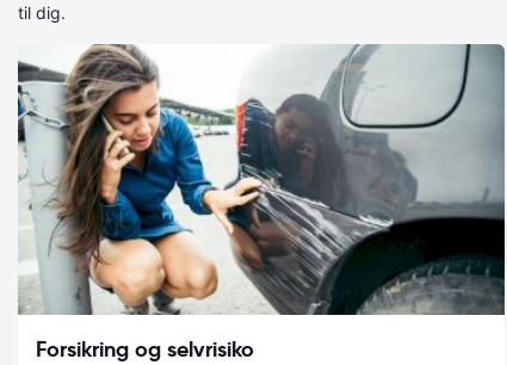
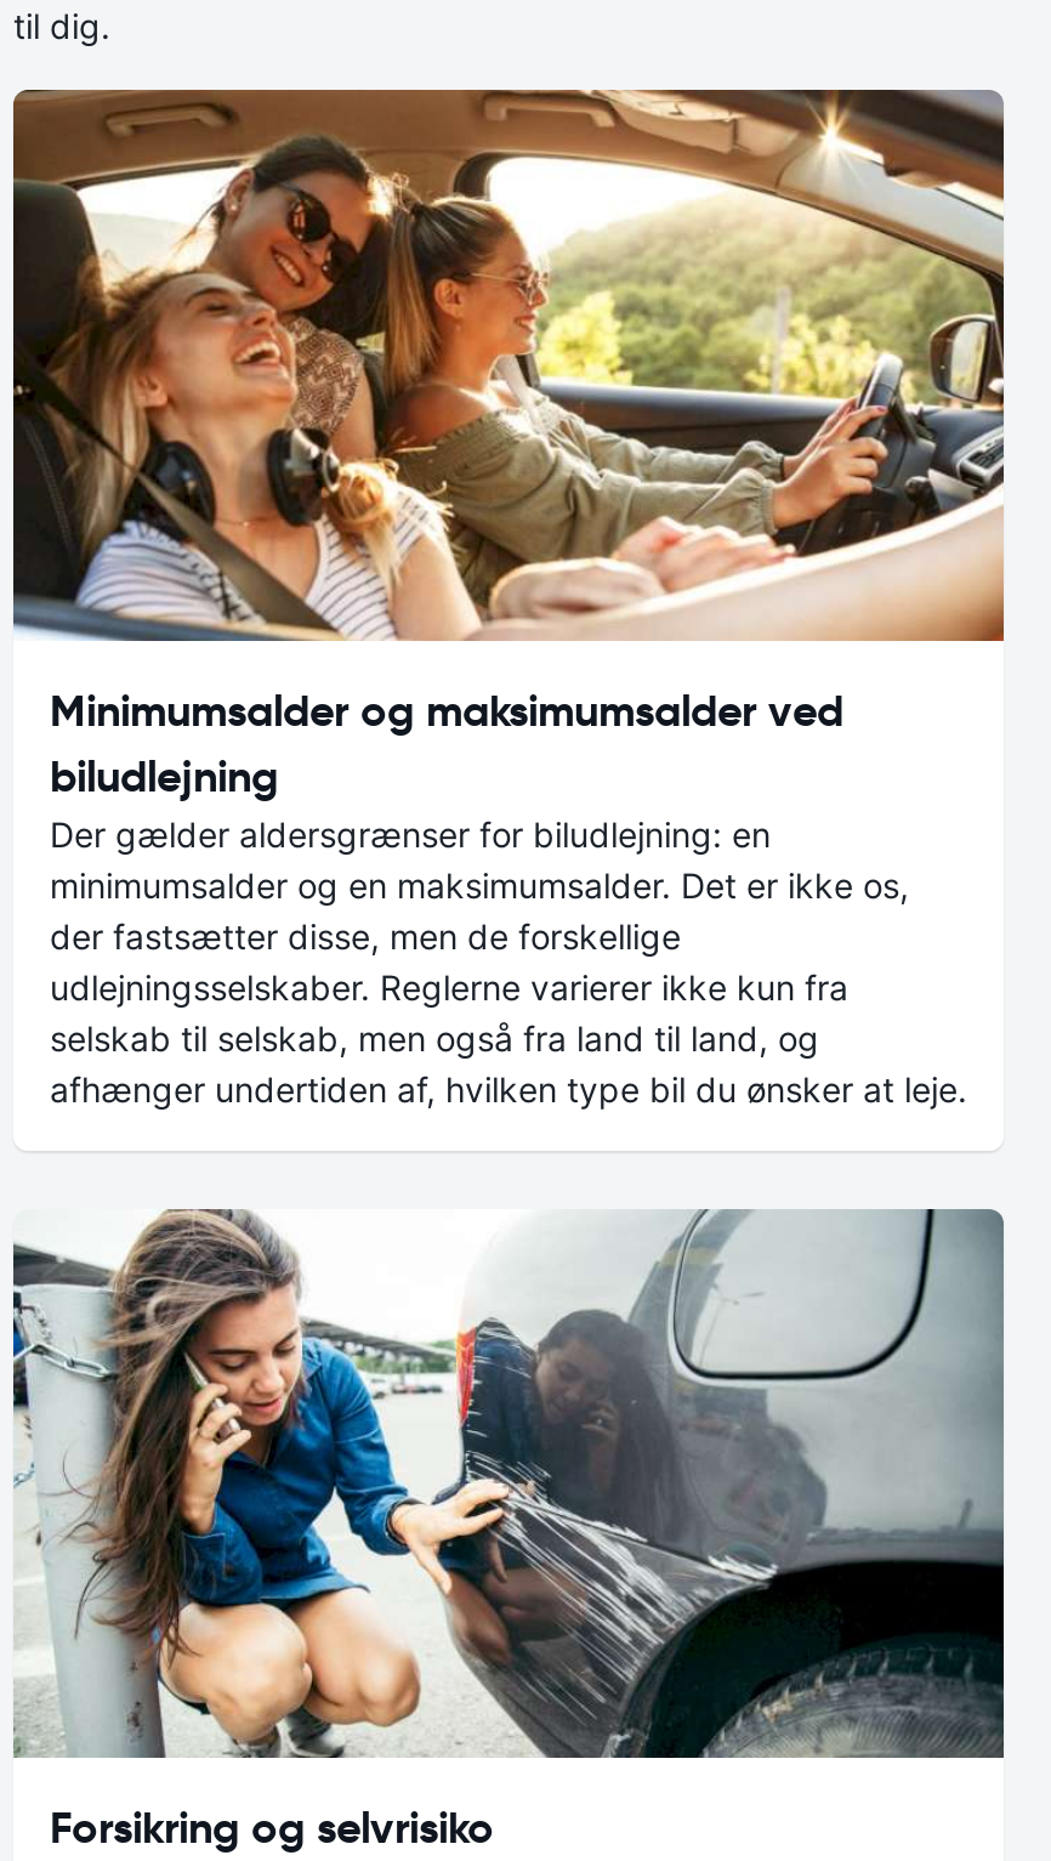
none -> [11,87,1006,1109] [image] | Minimumsalder og maksimumsalder ved | biludlejning | Der gælder aldersgrænser for biludlejning: en | minimumsalder og en maksimumsalder. Det er ikke os, | der fastsætter disse, men de forskellige | udlejningsselskaber. Reglerne varierer ikke kun fra | selskab til selskab, men også fra land til land, og | afhænger undertiden af, hvilken type bil du ønsker at leje.

